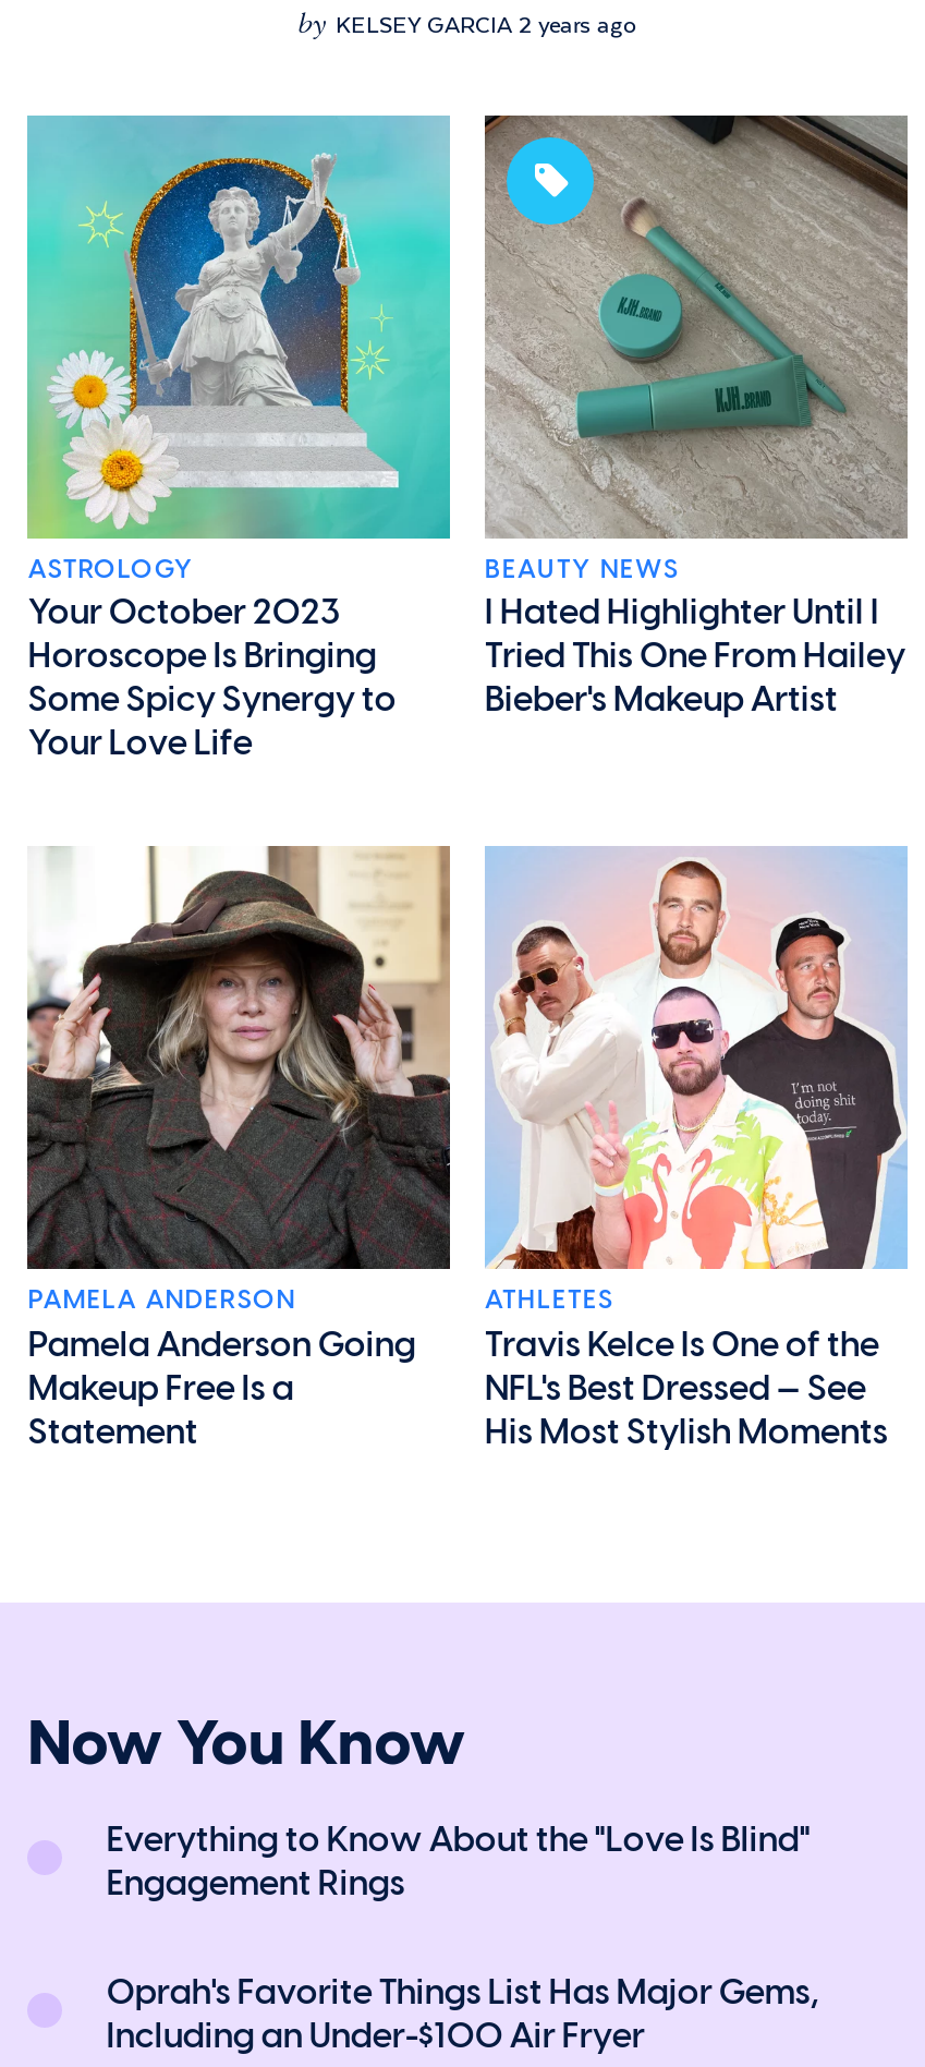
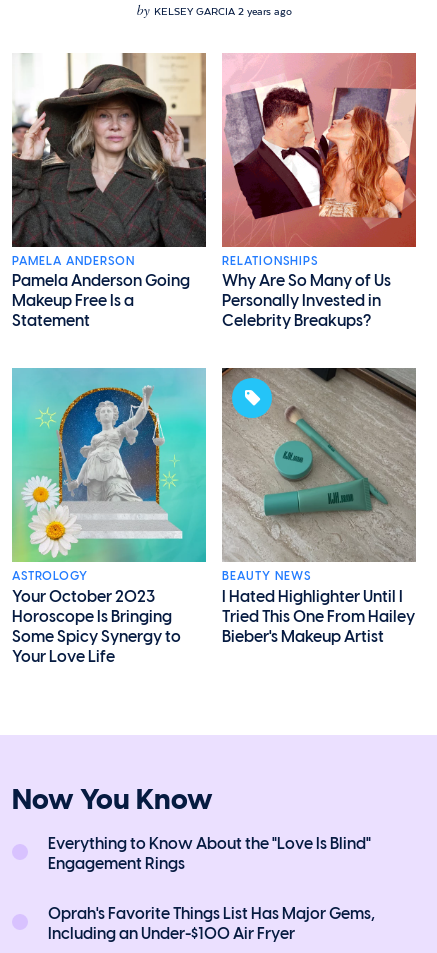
none -> [222,52,417,330] [image] | RELATIONSHIPS | Why Are So Many of Us | Personally Invested in | Celebrity Breakups?
moved [27,116,905,764] -> [12,368,415,666]: [image] | ASTROLOGY | Your October 2023 | ... | Tried This One From Hailey | Bieber's Makeup Artist
moved [25,844,452,1451] -> [11,52,207,330]: [image] | PAMELA ANDERSON | Pamela Anderson Going | Makeup Free Is a | Statement
[485,846,908,1451] [image] | ATHLETES | Travis Kelce Is One of the | NFL's Best Dressed — See | His Most Stylish Moments -> none

